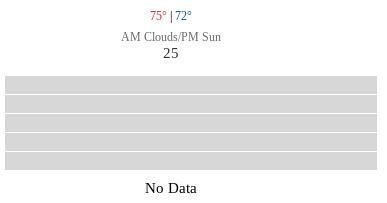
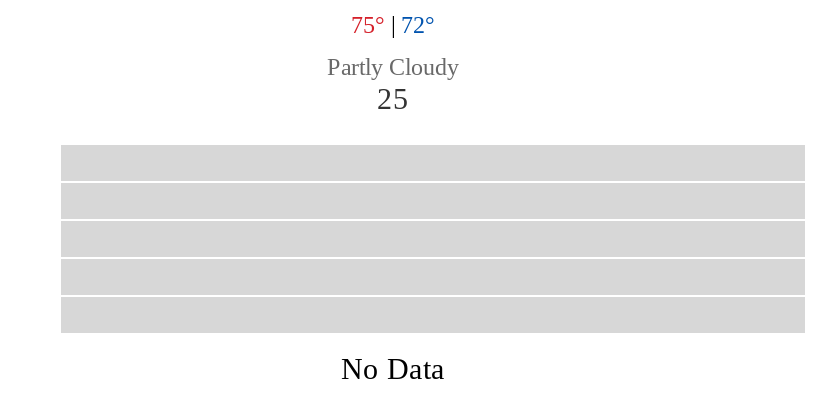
[121,30,221,44] AM Clouds/PM Sun -> [327,52,459,80] Partly Cloudy

